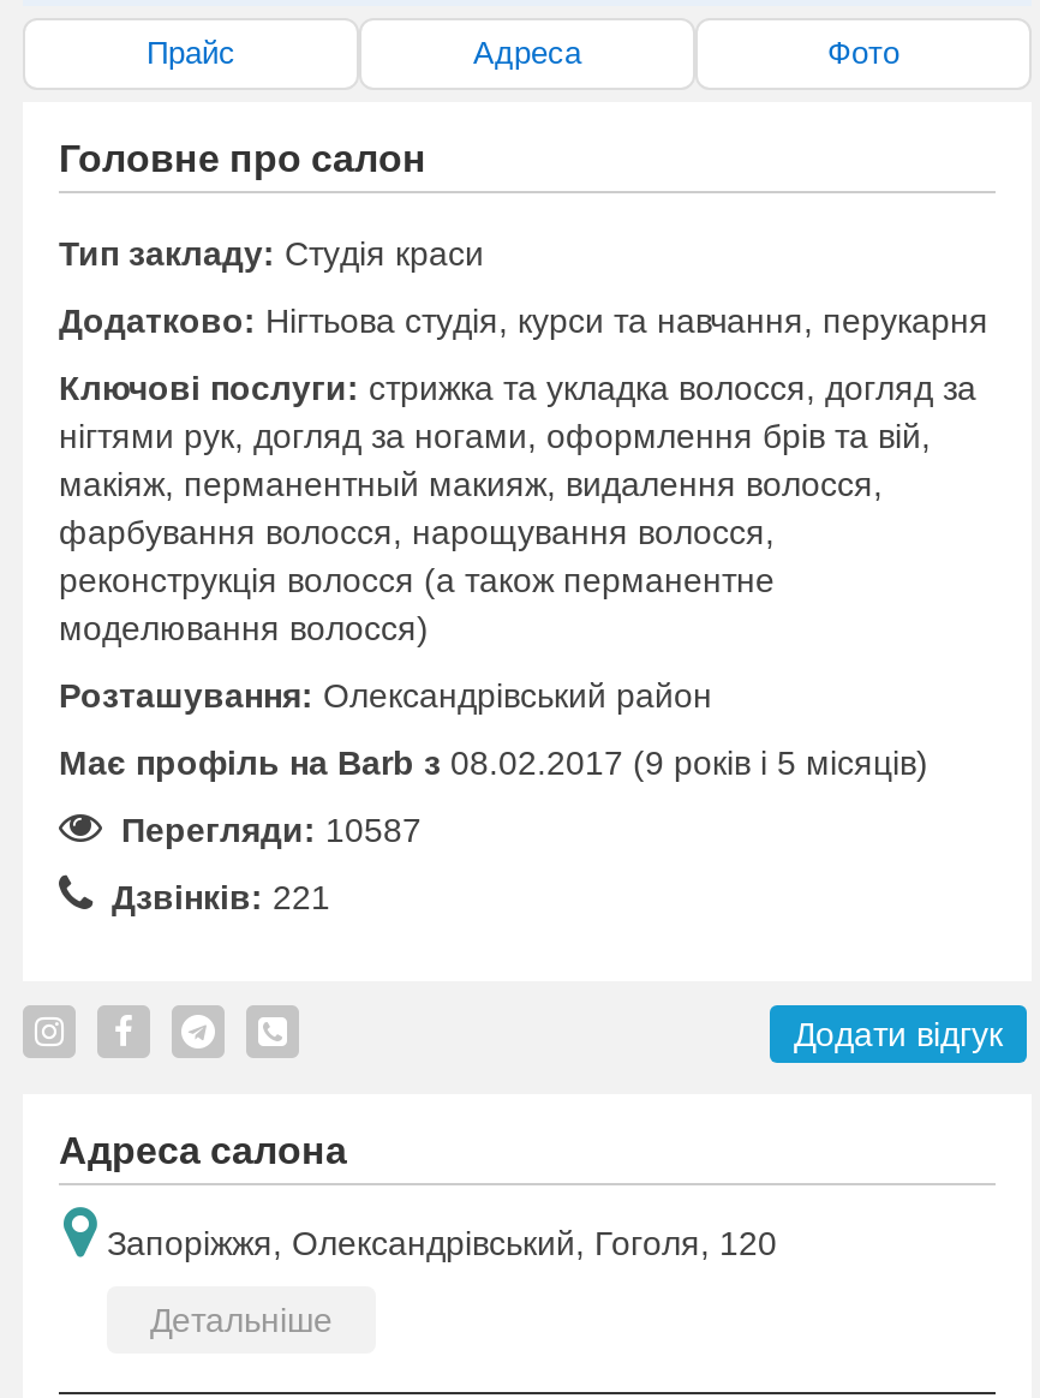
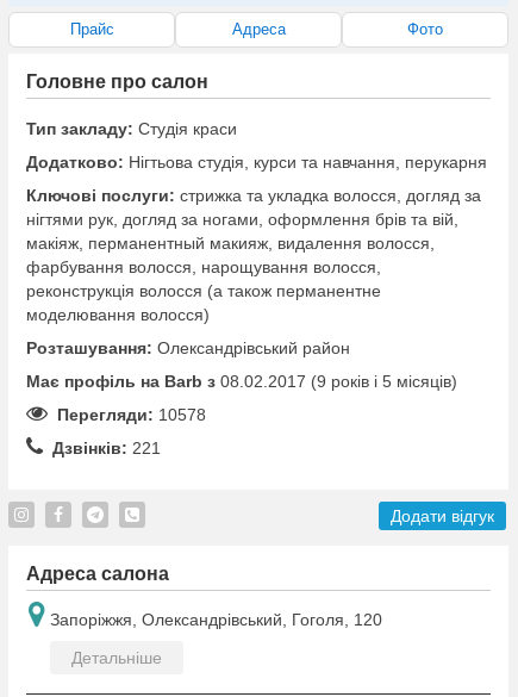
[102,811,422,849] Перегляди: 10587 -> [48,405,206,424] Перегляди: 10578

